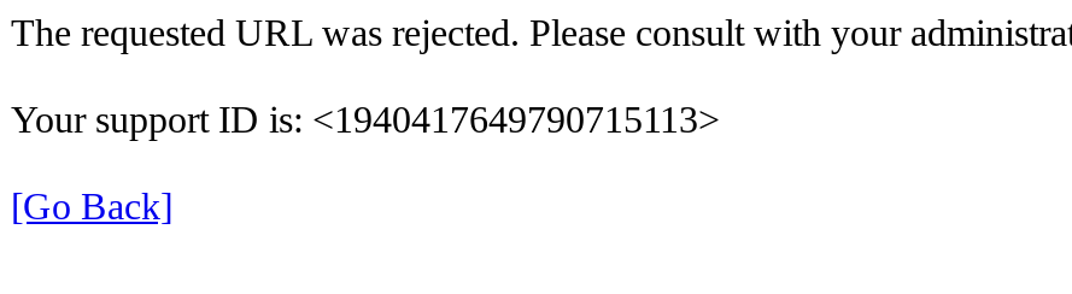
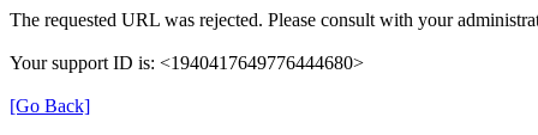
[11,99,720,140] Your support ID is: <1940417649790715113> -> [10,53,364,73] Your support ID is: <1940417649776444680>

